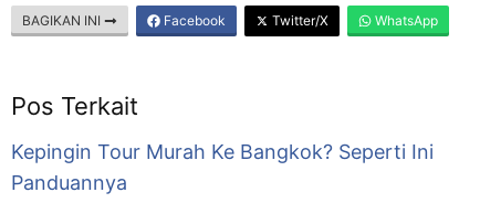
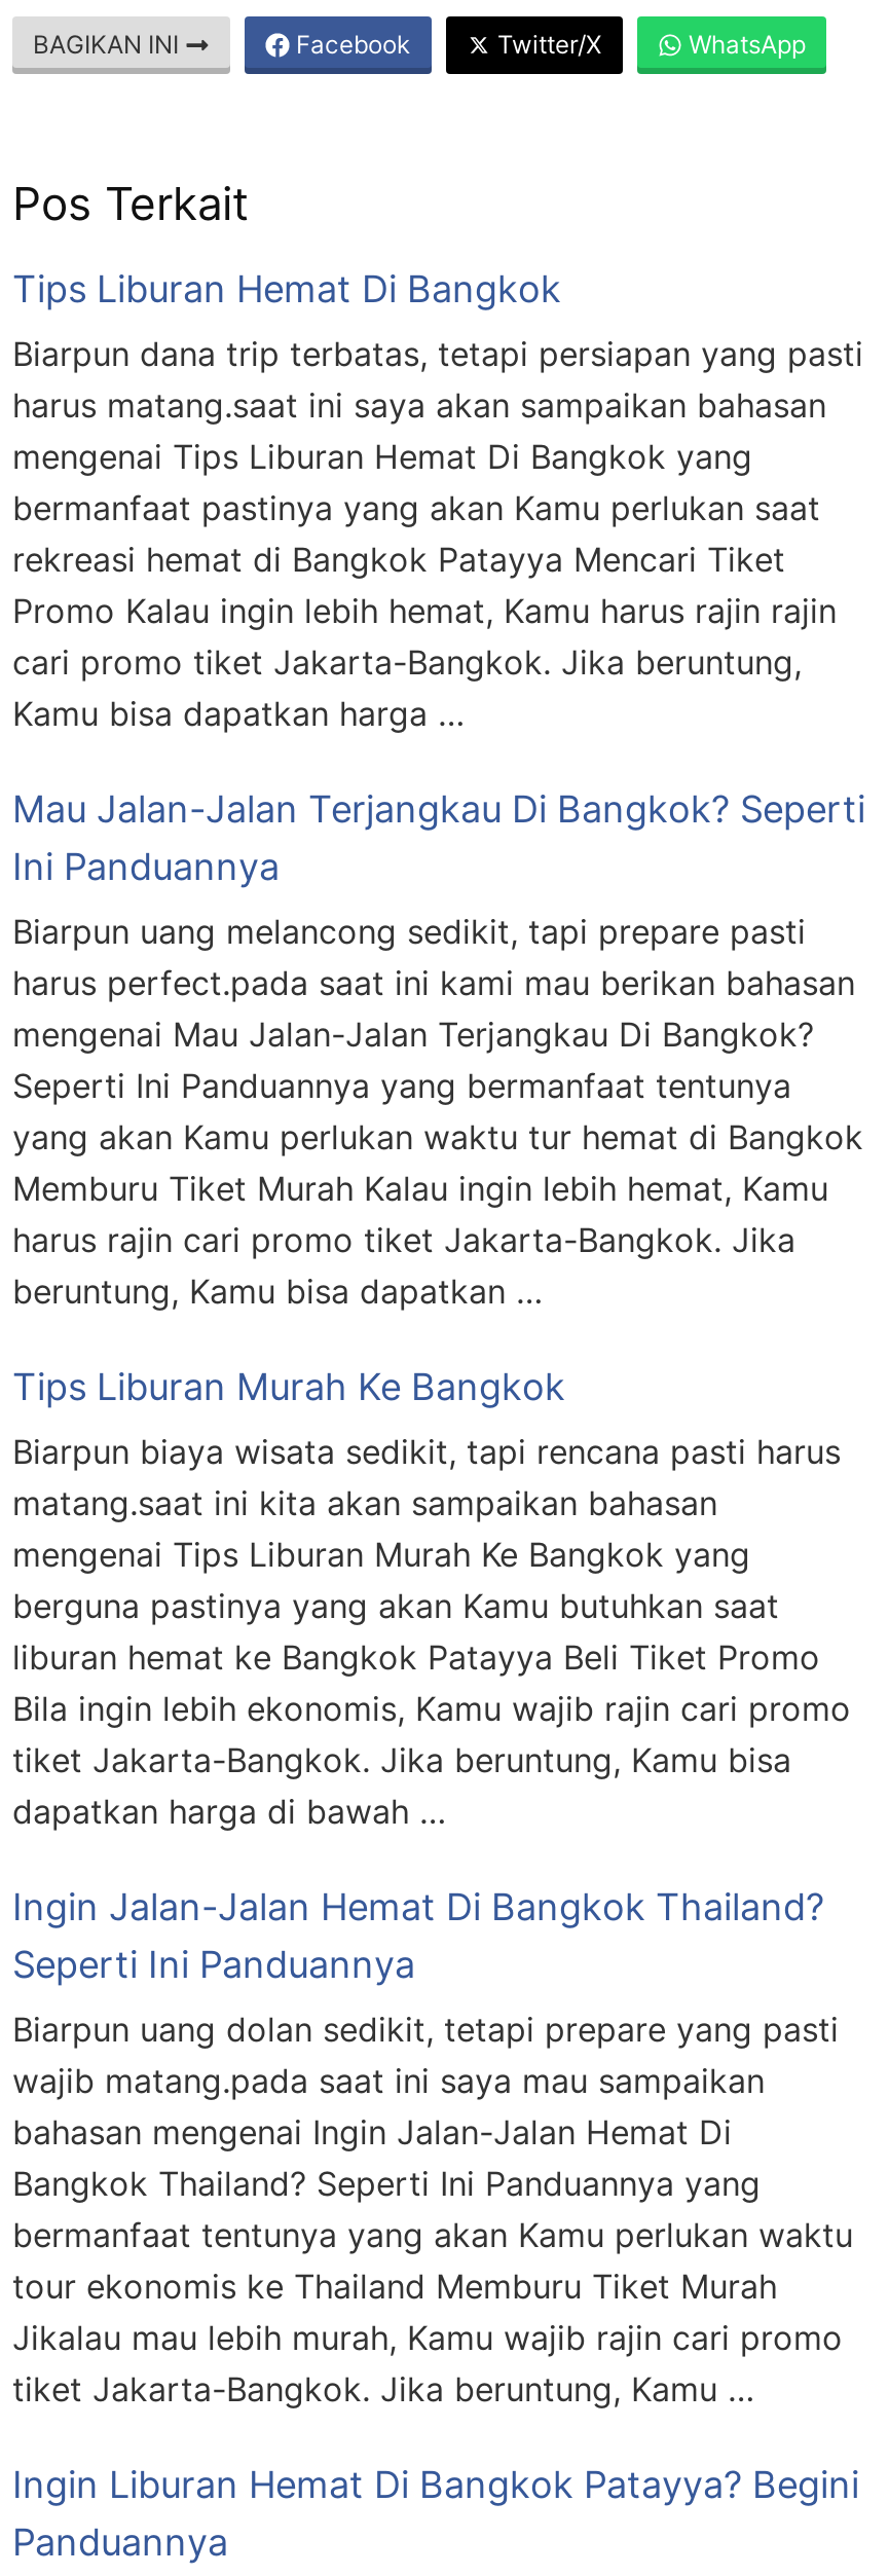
[11,140,434,164] Kepingin Tour Murah Ke Bangkok? Seperti Ini -> [12,268,865,2507] Tips Liburan Hemat Di Bangkok | Biarpun dana trip terbatas, tetapi persiapan yang pasti | harus matang.saat ini saya akan sampaikan bahasan | mengenai Tips Liburan Hemat Di Bangkok yang | bermanfaat pastinya yang akan Kamu perlukan saat | rekreasi hemat di Bangkok Patayya Mencari Tiket | Promo Kalau ingin lebih hemat, Kamu harus rajin rajin | cari promo tiket Jakarta-Bangkok. Jika beruntung, | Kamu bisa dapatkan harga … | Mau Jalan-Jalan Terjangkau Di Bangkok? Seperti | Ini Panduannya | Biarpun uang melancong sedikit, tapi prepare pasti | harus perfect.pada saat ini kami mau berikan bahasan | mengenai Mau Jalan-Jalan Terjangkau Di Bangkok? | Seperti Ini Panduannya yang bermanfaat tentunya | yang akan Kamu perlukan waktu tur hemat di Bangkok | Memburu Tiket Murah Kalau ingin lebih hemat, Kamu | harus rajin cari promo tiket Jakarta-Bangkok. Jika | beruntung, Kamu bisa dapatkan … | Tips Liburan Murah Ke Bangkok | Biarpun biaya wisata sedikit, tapi rencana pasti harus | matang.saat ini kita akan sampaikan bahasan | mengenai Tips Liburan Murah Ke Bangkok yang | berguna pastinya yang akan Kamu butuhkan saat | liburan hemat ke Bangkok Patayya Beli Tiket Promo | Bila ingin lebih ekonomis, Kamu wajib rajin cari promo | tiket Jakarta-Bangkok. Jika beruntung, Kamu bisa | dapatkan harga di bawah … | Ingin Jalan-Jalan Hemat Di Bangkok Thailand? | Seperti Ini Panduannya | Biarpun uang dolan sedikit, tetapi prepare yang pasti | wajib matang.pada saat ini saya mau sampaikan | bahasan mengenai Ingin Jalan-Jalan Hemat Di | Bangkok Thailand? Seperti Ini Panduannya yang | bermanfaat tentunya yang akan Kamu perlukan waktu | tour ekonomis ke Thailand Memburu Tiket Murah | Jikalau mau lebih murah, Kamu wajib rajin cari promo | tiket Jakarta-Bangkok. Jika beruntung, Kamu … | Ingin Liburan Hemat Di Bangkok Patayya? Begini

